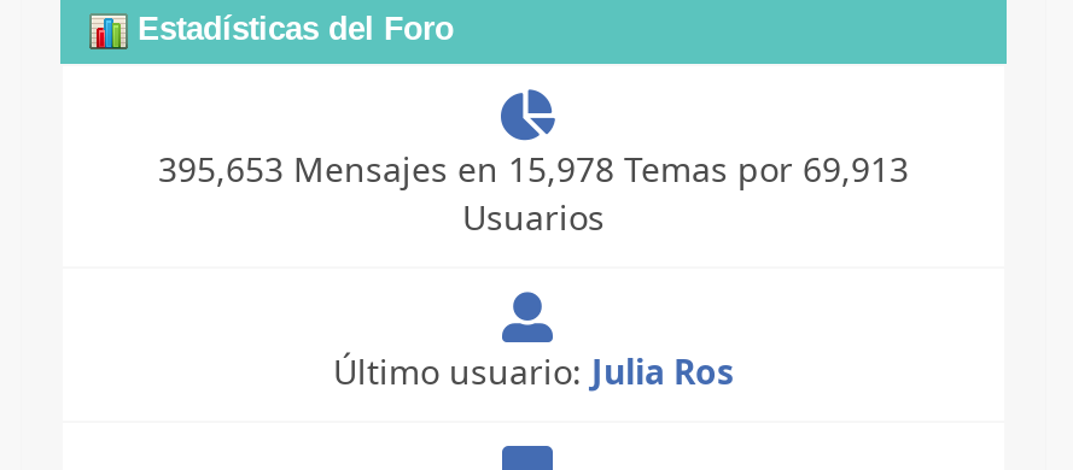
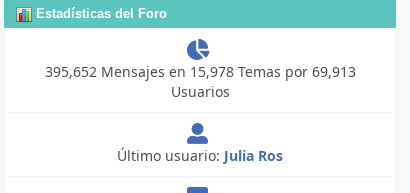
[158,146,909,192] 395,653 Mensajes en 15,978 Temas por 69,913 -> [44,62,355,81] 395,652 Mensajes en 15,978 Temas por 69,913

